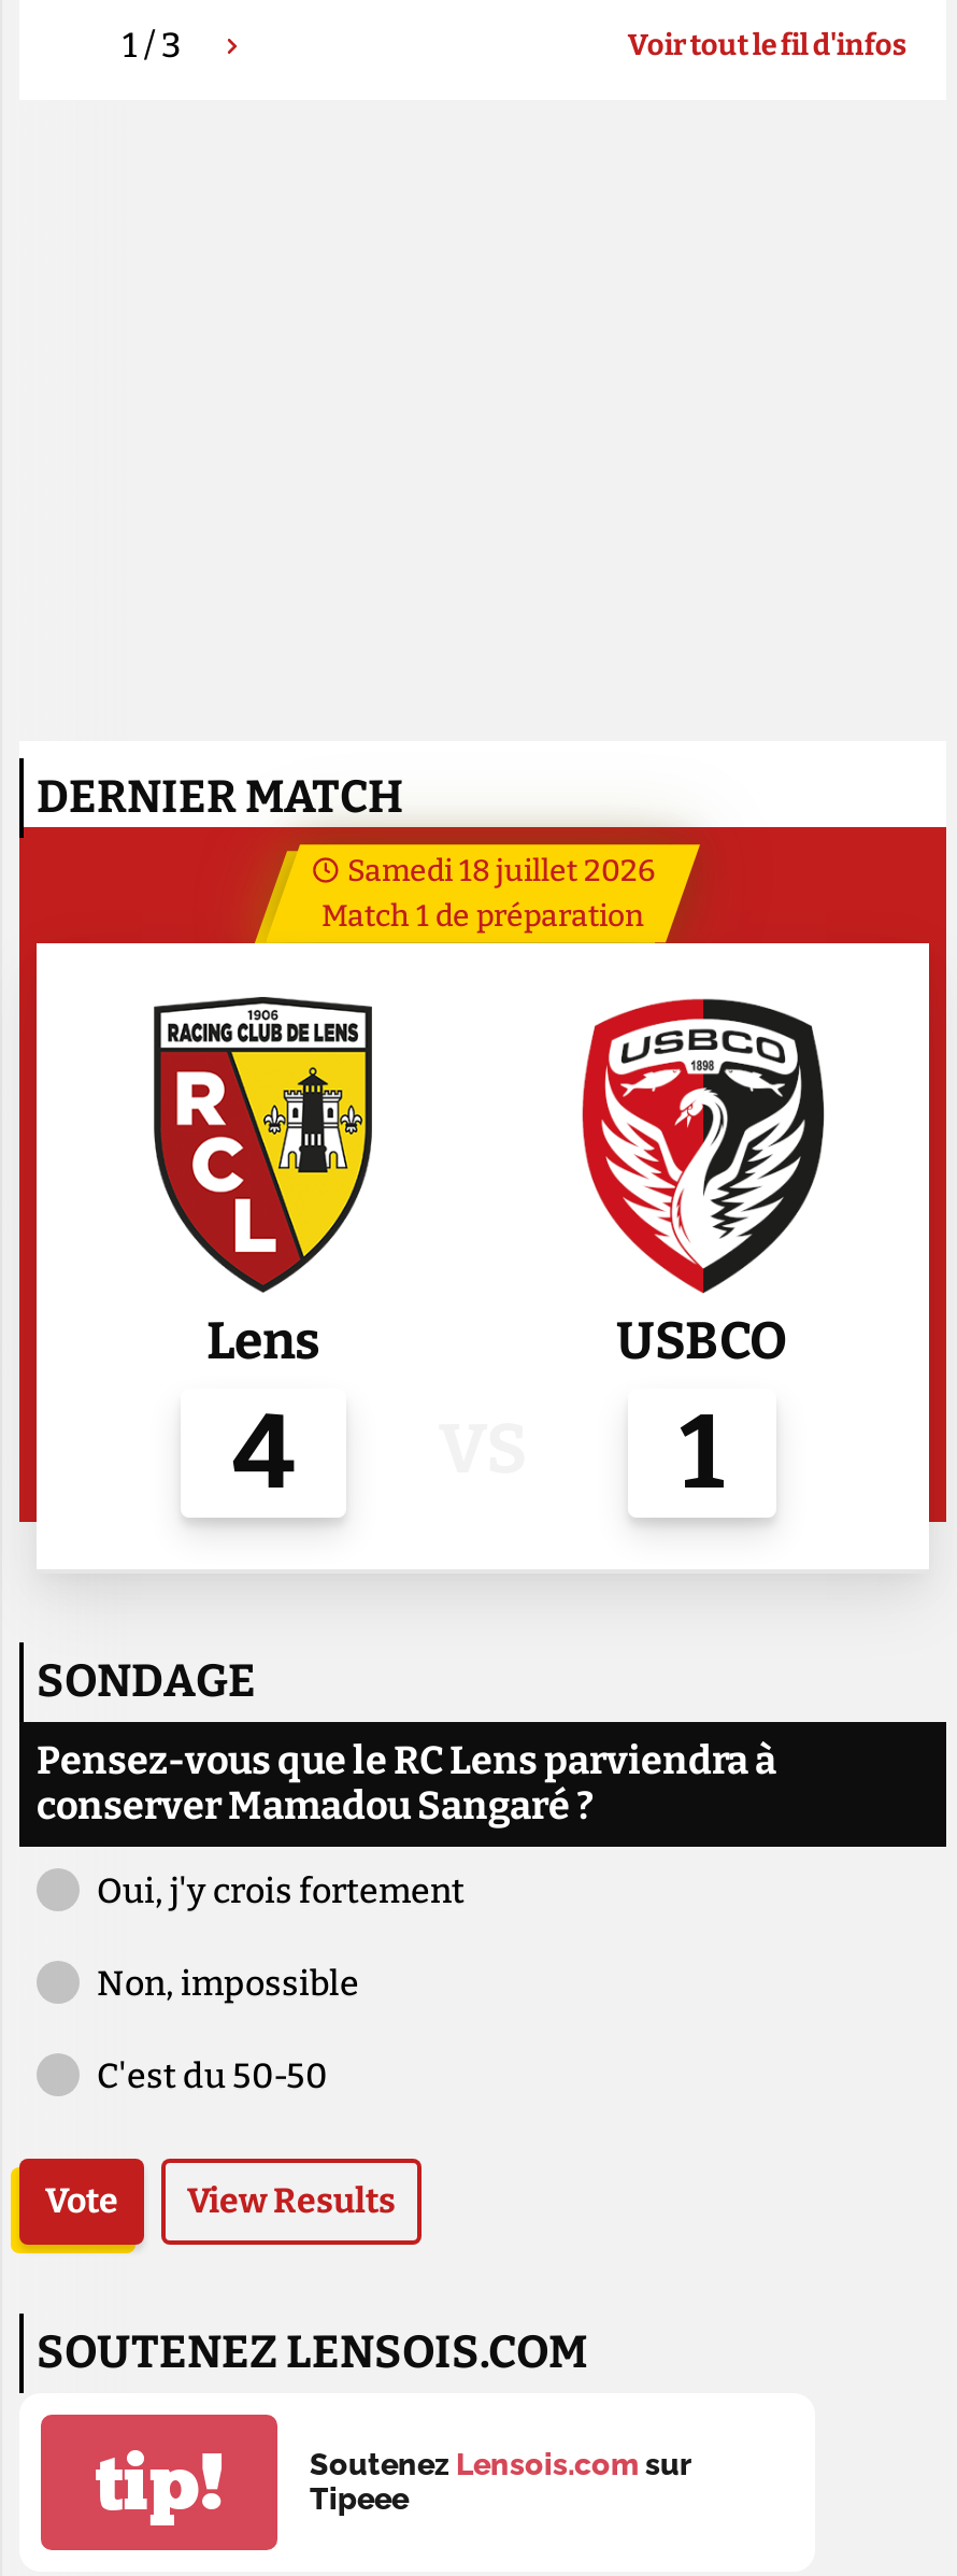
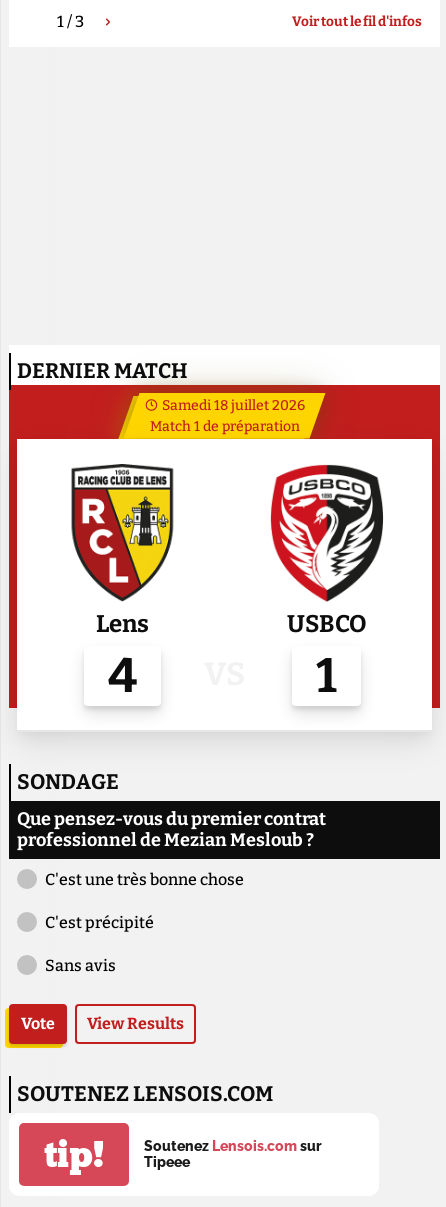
[37,1736,776,1829] Pensez-vous que le RC Lens parviendra à | conserver Mamadou Sangaré ? -> [17,808,326,851] Que pensez-vous du premier contrat | professionnel de Mezian Mesloub ?
[97,1871,465,1912] Oui, j'y crois fortement -> [45,870,244,889] C'est une très bonne chose
[97,1963,359,2004] Non, impossible -> [45,913,154,932] C'est précipité
[97,2056,327,2097] C'est du 50-50 -> [45,956,116,975] Sans avis

